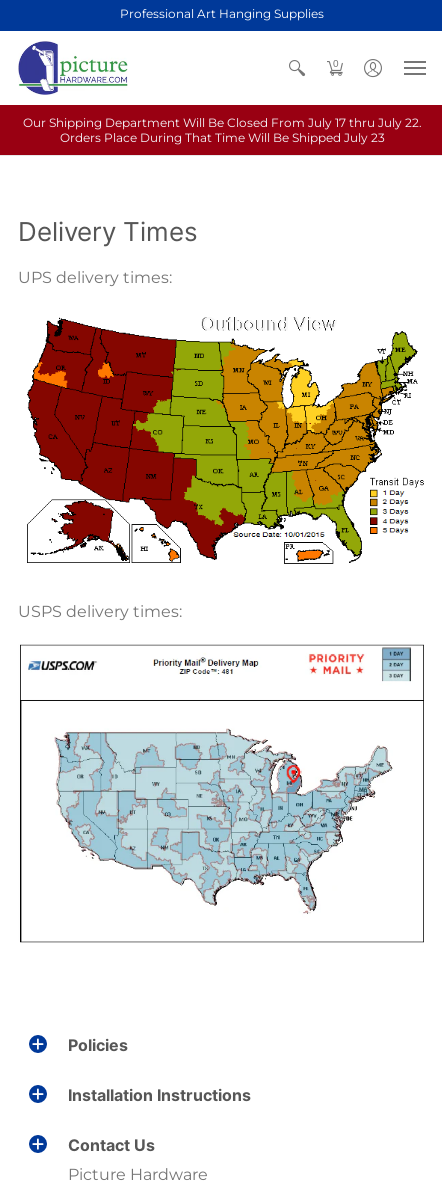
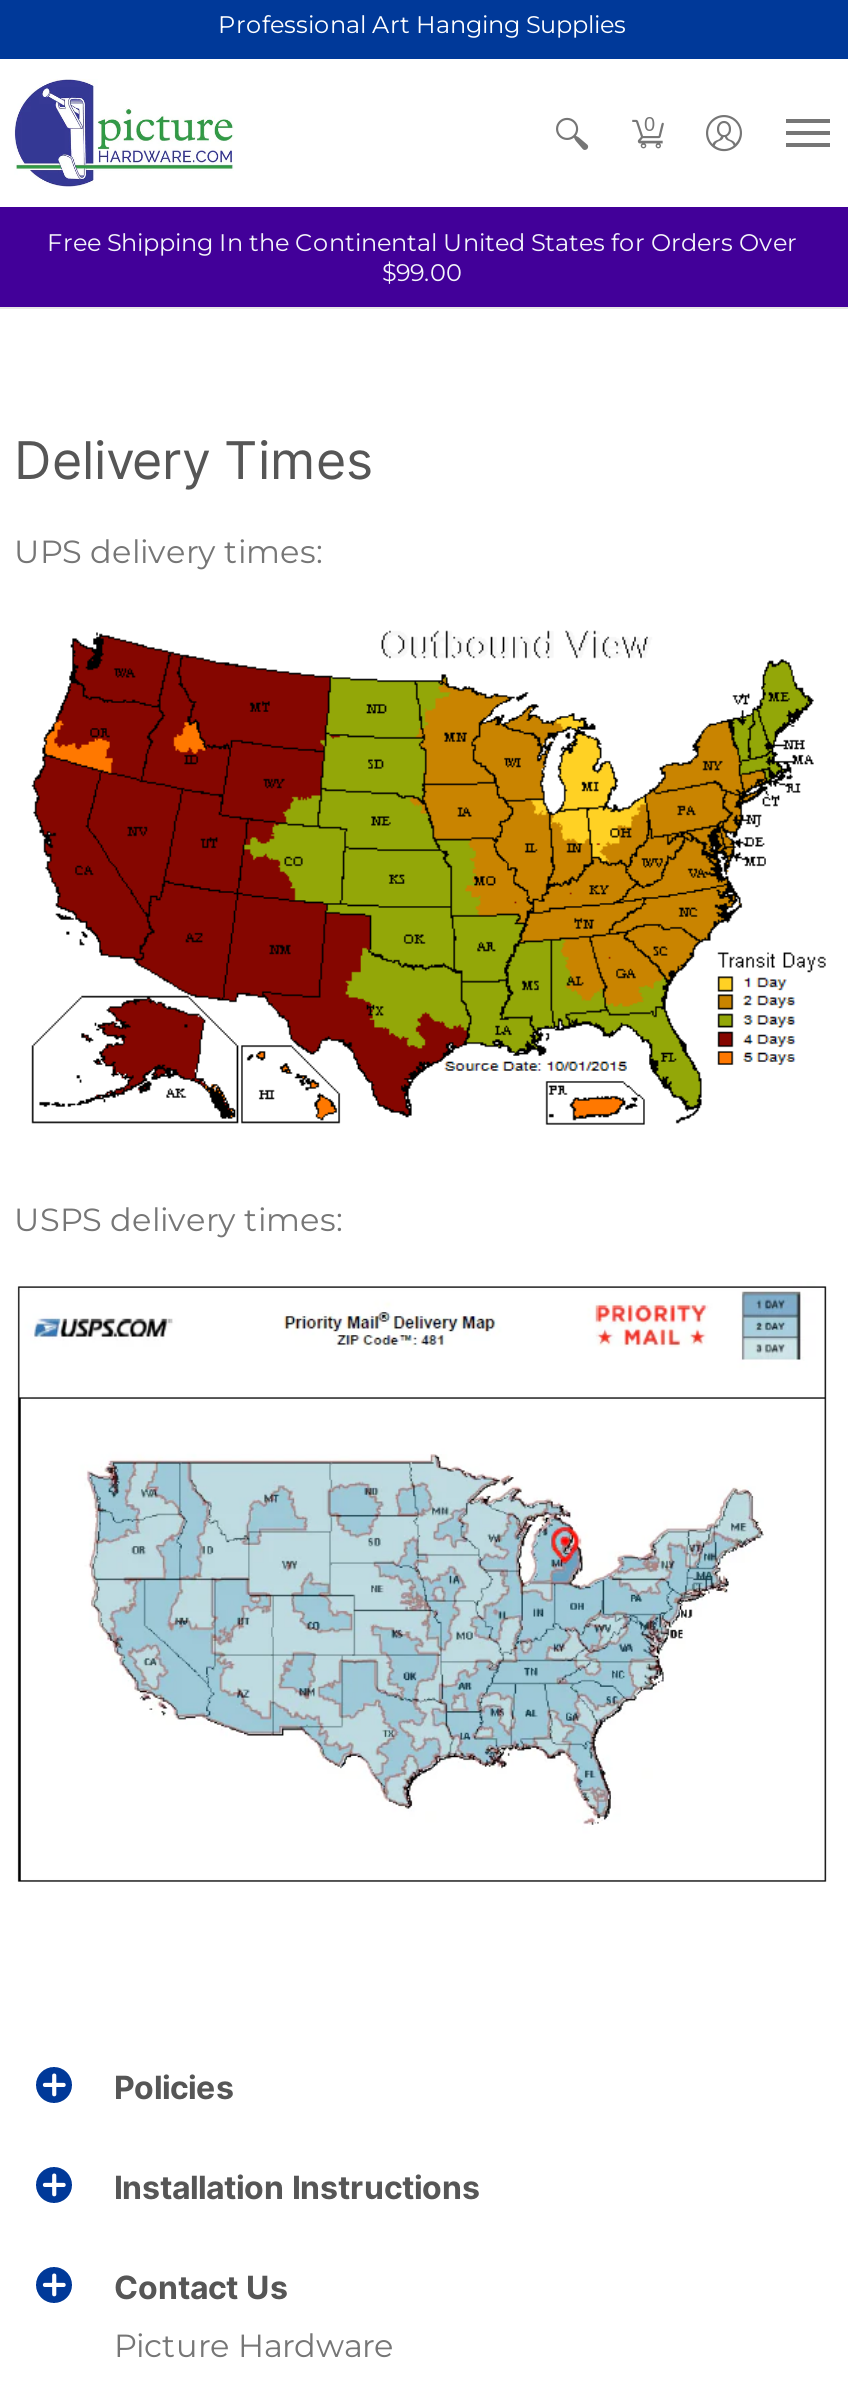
[22,115,421,145] Our Shipping Department Will Be Closed From July 17 thru July 22. | Orders Place During That Time Will Be Shipped July 23 -> [47,227,797,287] Free Shipping In the Continental United States for Orders Over | $99.00

